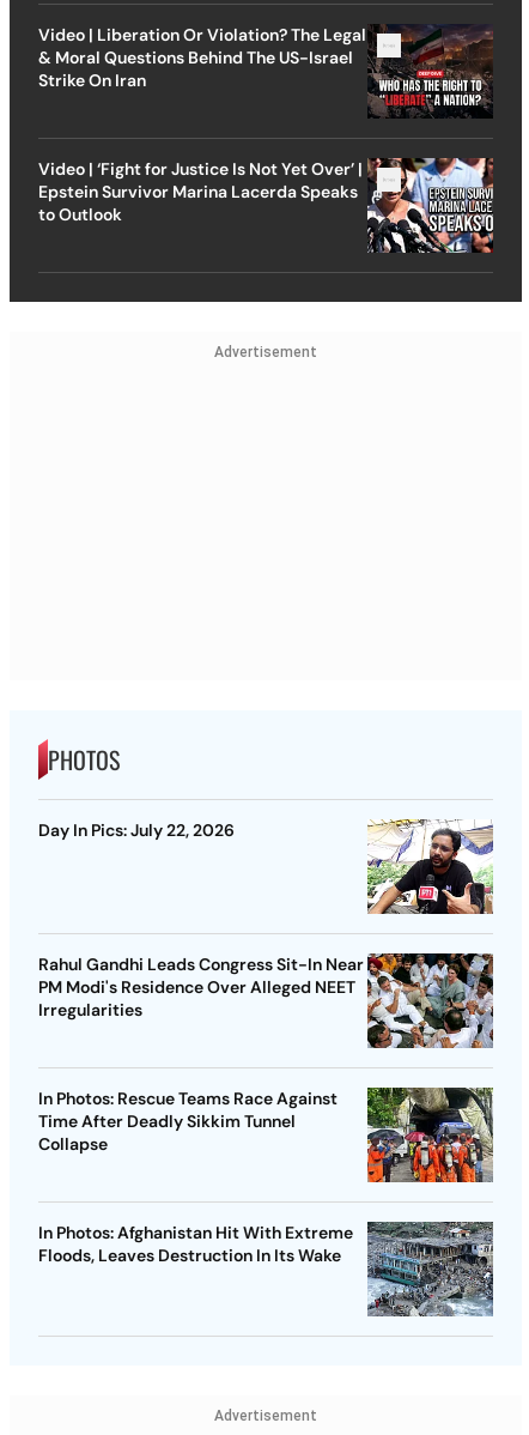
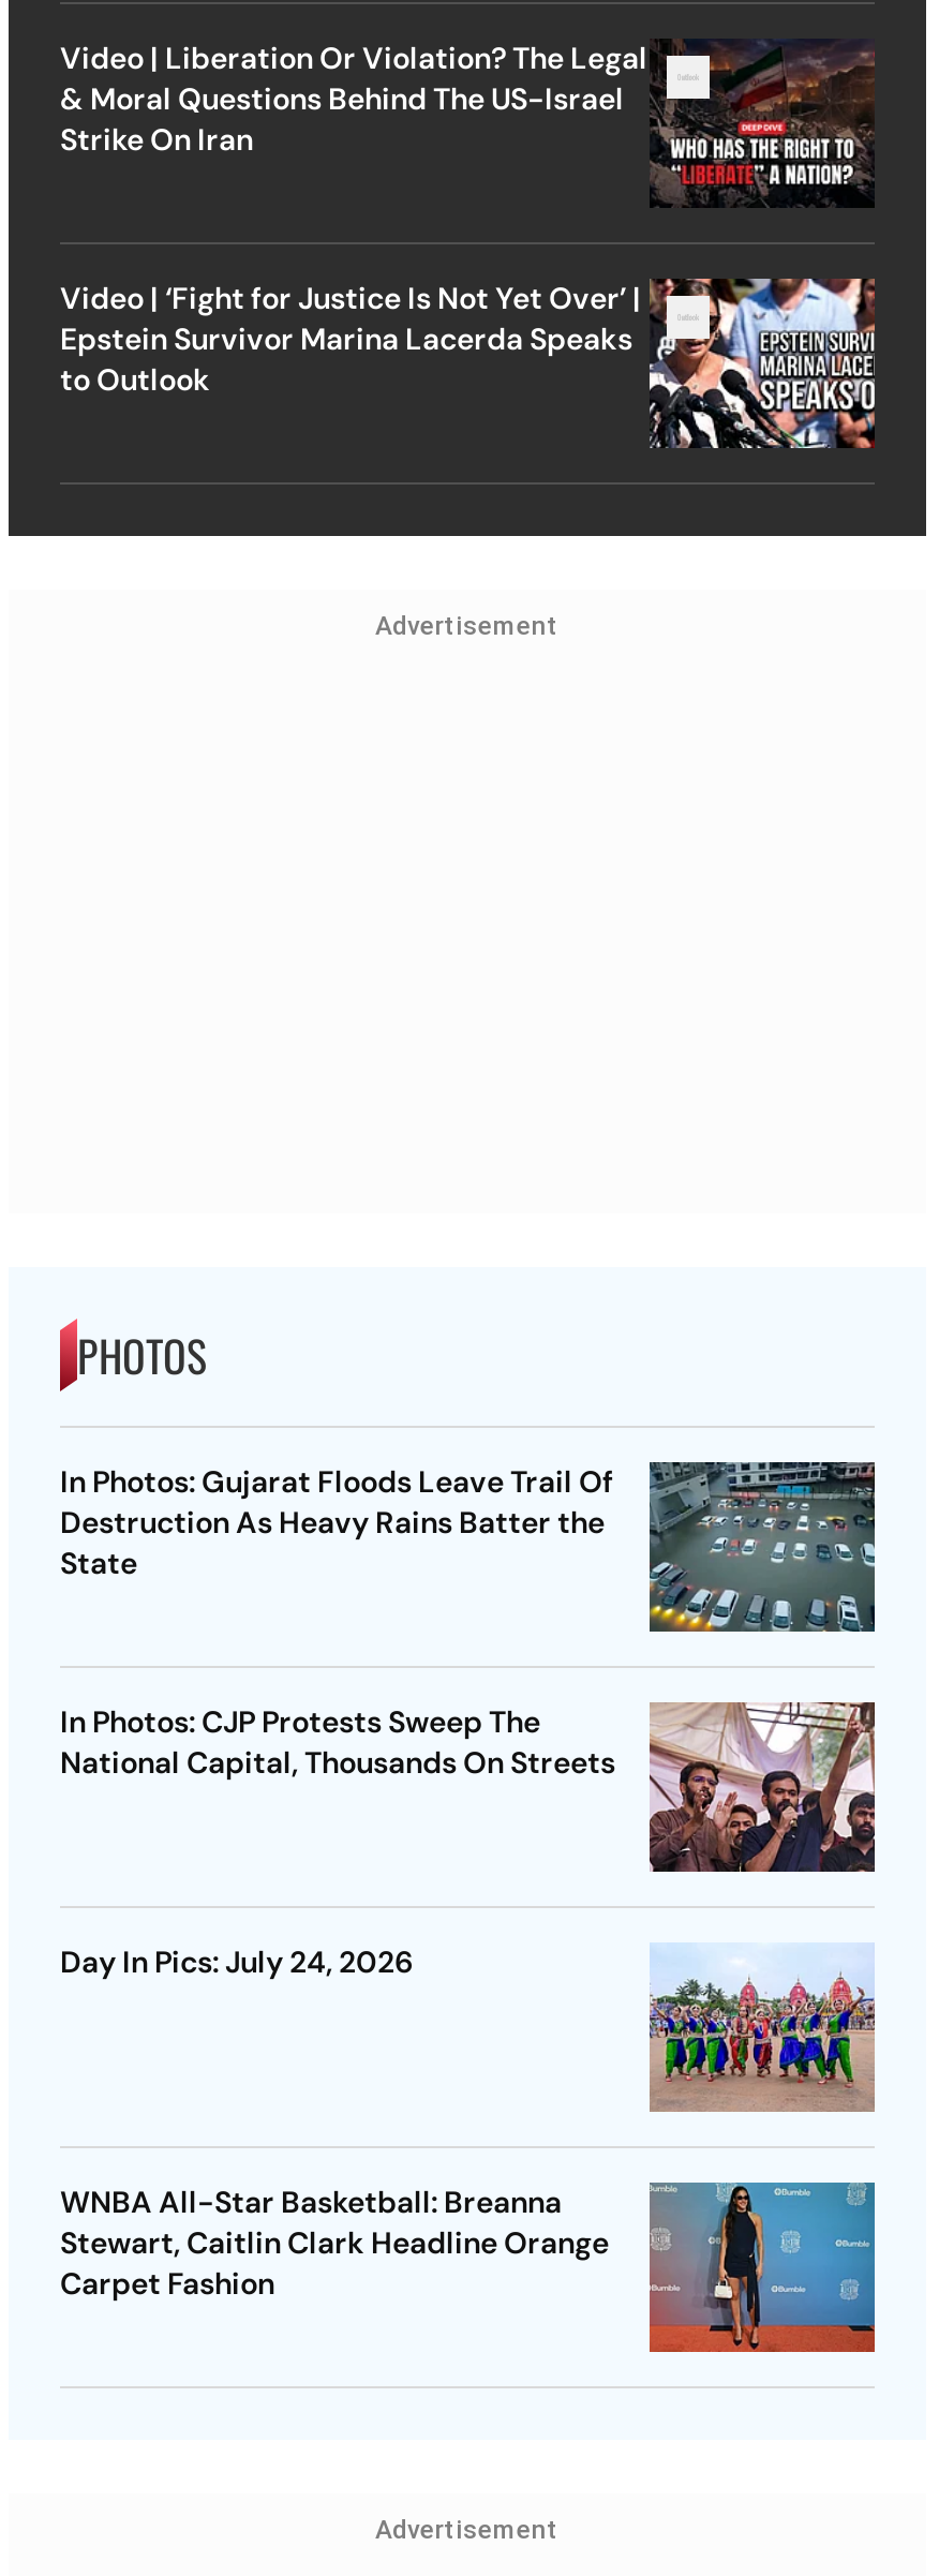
[38,819,235,841] Day In Pics: July 22, 2026 -> [60,1462,613,1582] In Photos: Gujarat Floods Leave Trail Of | Destruction As Heavy Rains Batter the | State
[366,818,494,915] [image] -> [647,1460,877,1634] [image]
[38,952,494,1049] [image] | Rahul Gandhi Leads Congress Sit-In Near | PM Modi's Residence Over Alleged NEET | Irregularities -> [60,1700,877,1874] [image] | In Photos: CJP Protests Sweep The | National Capital, Thousands On Streets
[38,1087,338,1154] In Photos: Rescue Teams Race Against | Time After Deadly Sikkim Tunnel | Collapse -> [60,1942,414,1980] Day In Pics: July 24, 2026
[366,1086,494,1183] [image] -> [650,1942,875,2112] [image]
[38,1221,494,1318] [image] | In Photos: Afghanistan Hit With Extreme | Floods, Leaves Destruction In Its Wake -> [60,2180,877,2354] [image] | WNBA All-Star Basketball: Breanna | Stewart, Caitlin Clark Headline Orange | Carpet Fashion

